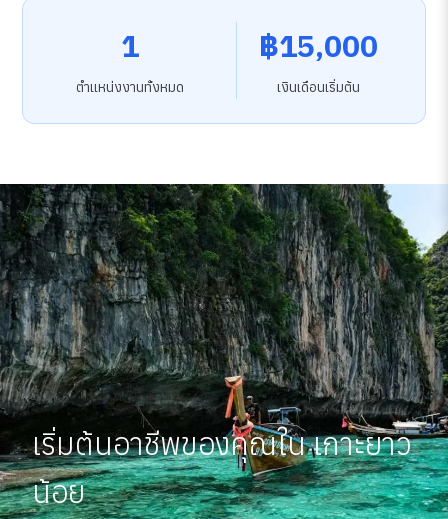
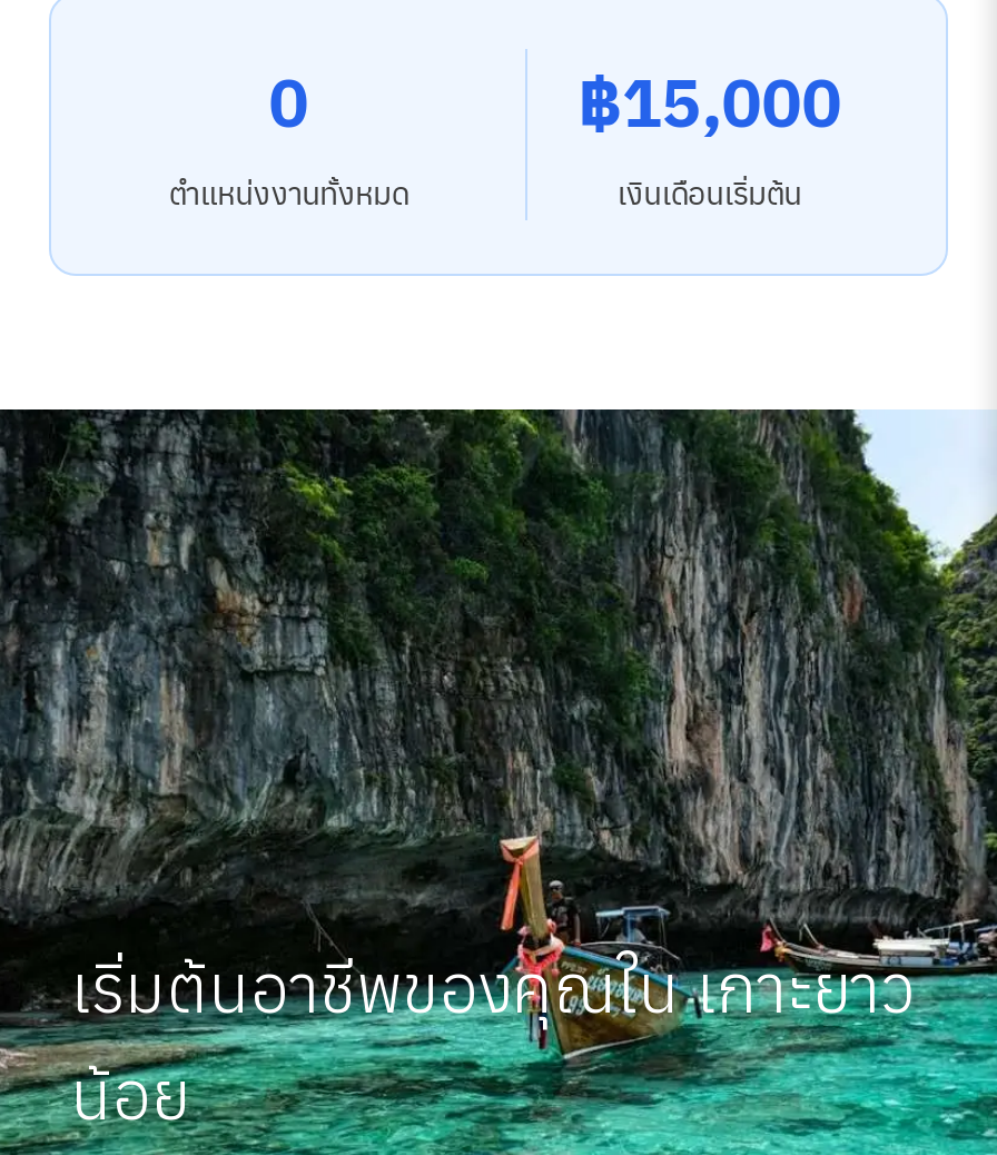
[121,26,139,65] 1 -> [269,58,309,145] 0

